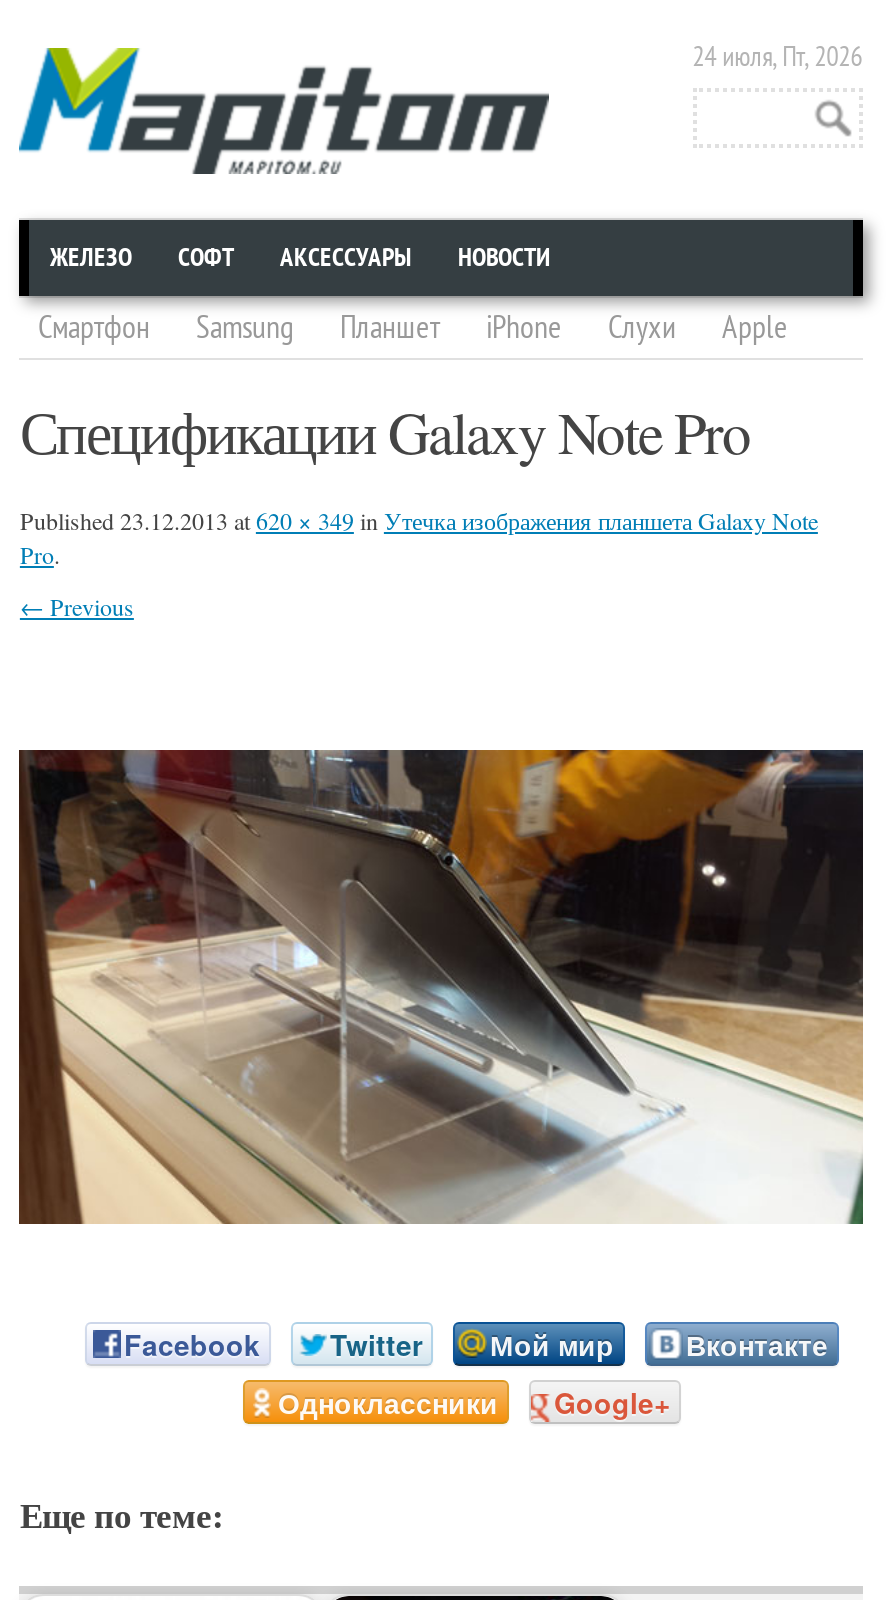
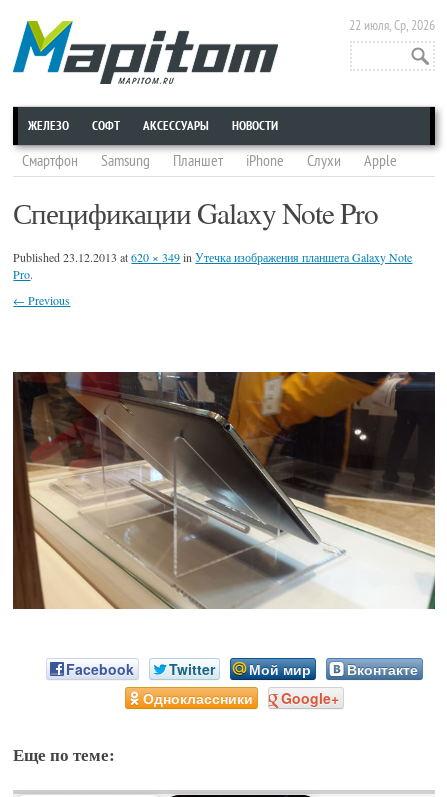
[692,40,862,74] 24 июля, Пт, 2026 -> [349,17,435,34] 22 июля, Ср, 2026

